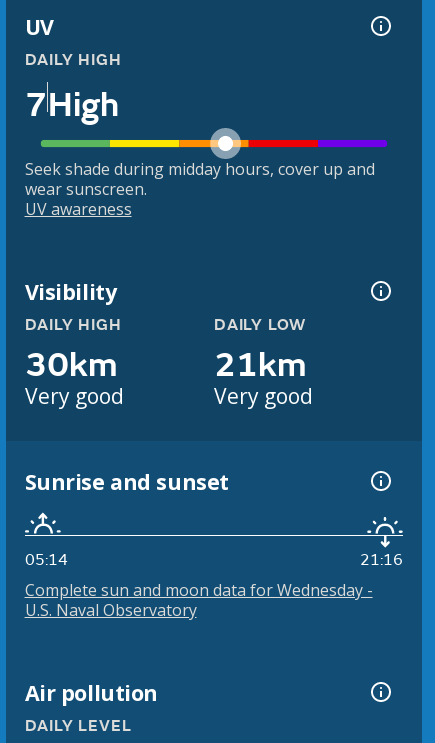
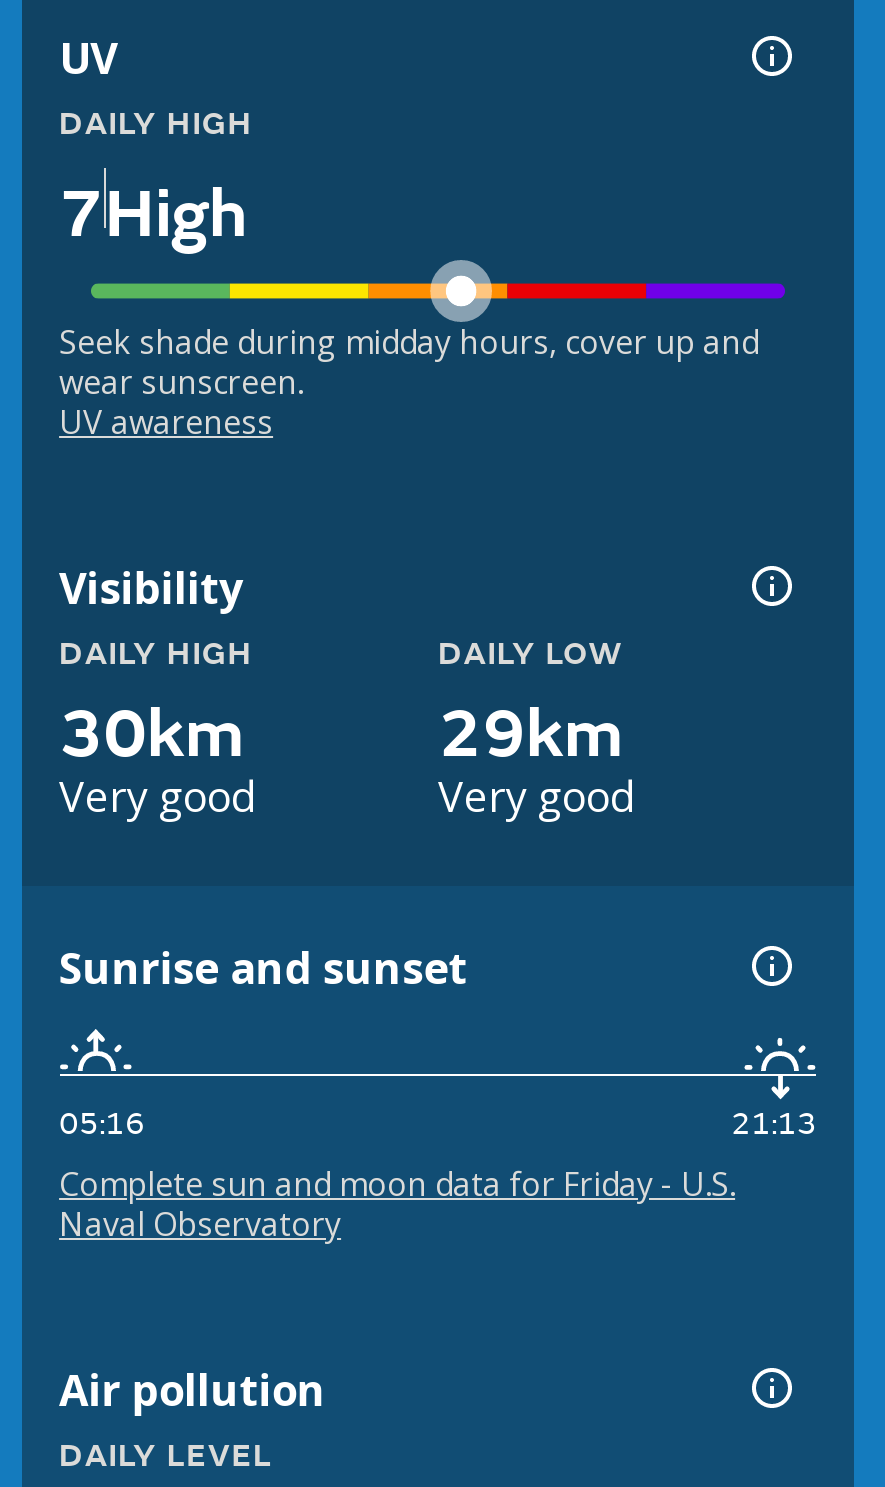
[214,344,306,386] 21km -> [438,692,622,776] 29km
[24,550,403,621] 05:14 | 21:16 | Complete sun and moon data for Wednesday - | U.S. Naval Observatory -> [59,1104,817,1246] 05:16 | 21:13 | Complete sun and moon data for Friday - U.S. | Naval Observatory

